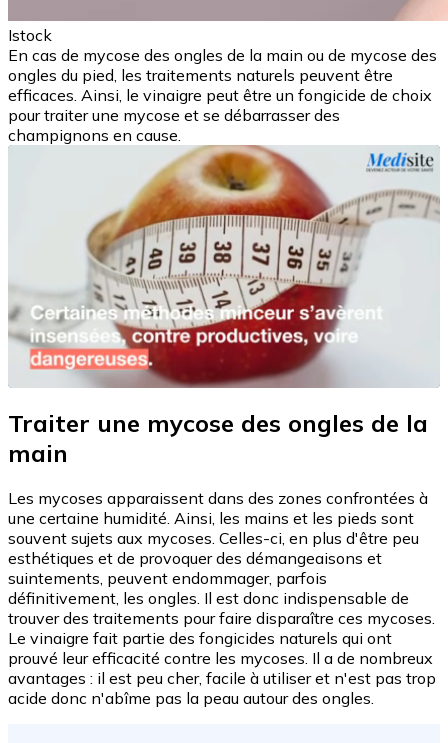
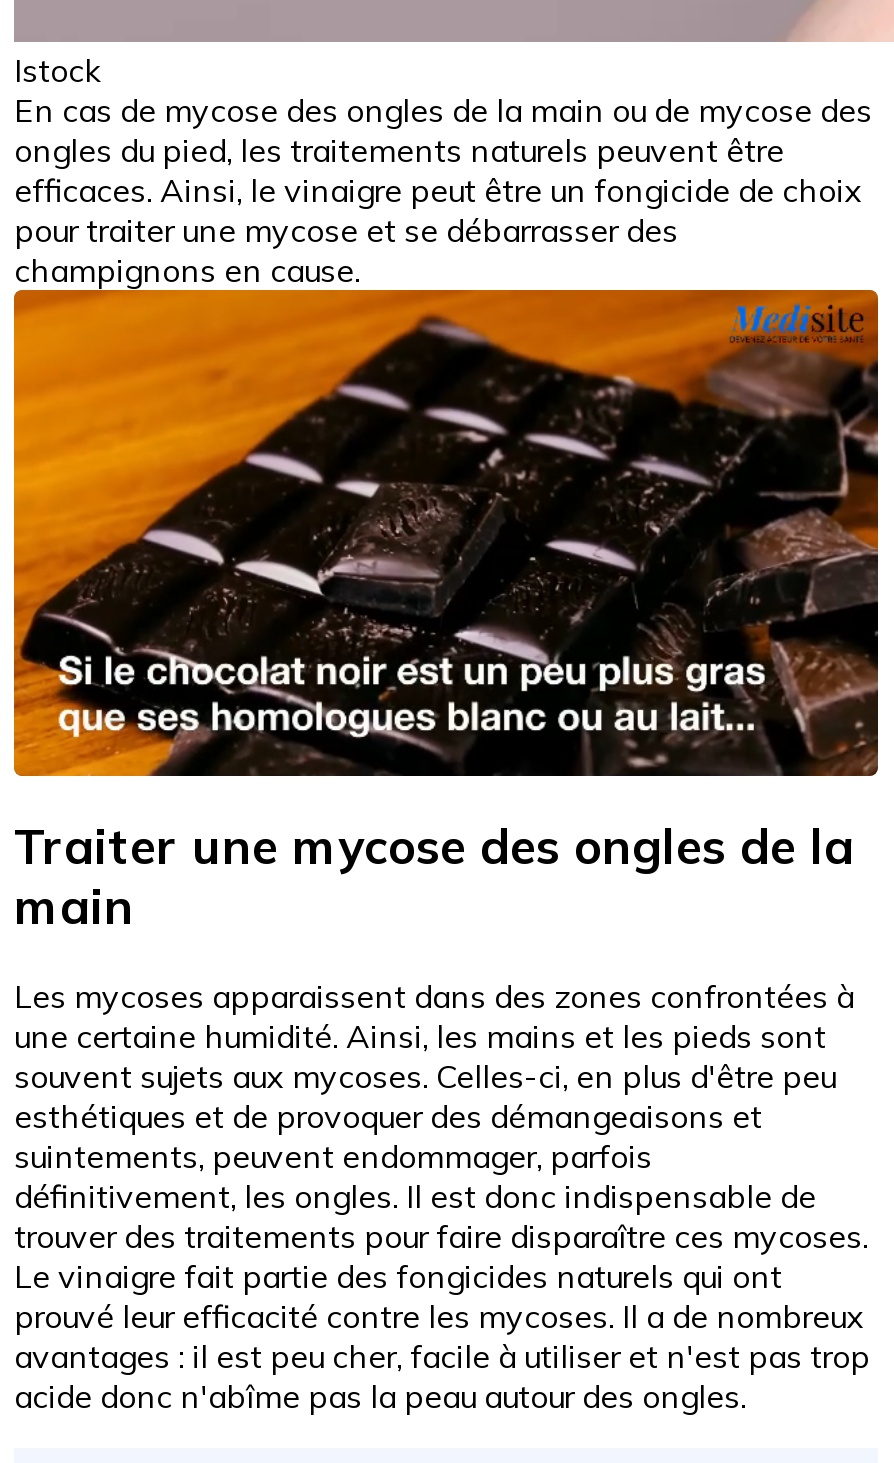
[8,145,440,389] [image] -> [12,288,880,778] [image]

